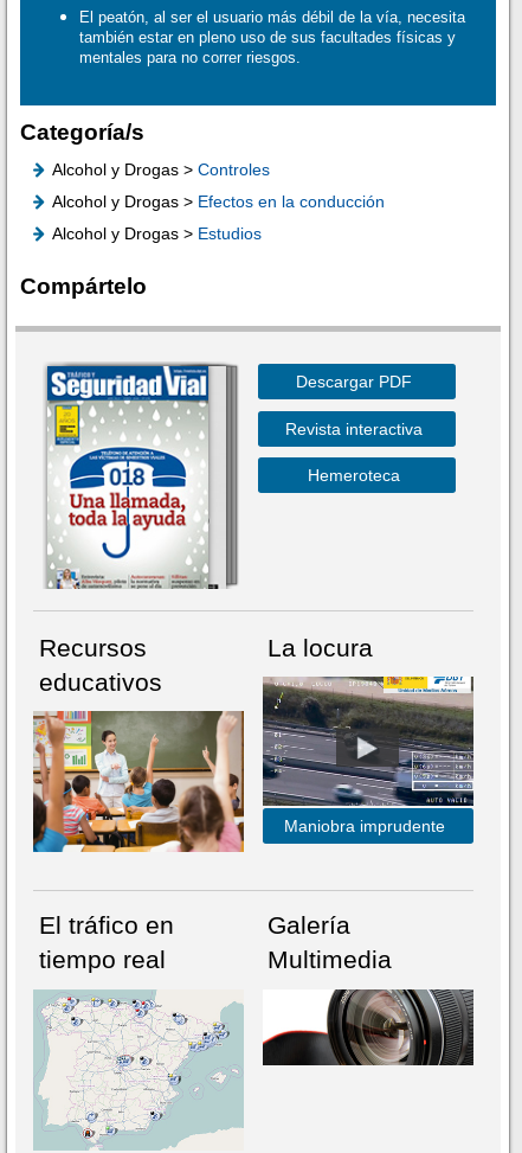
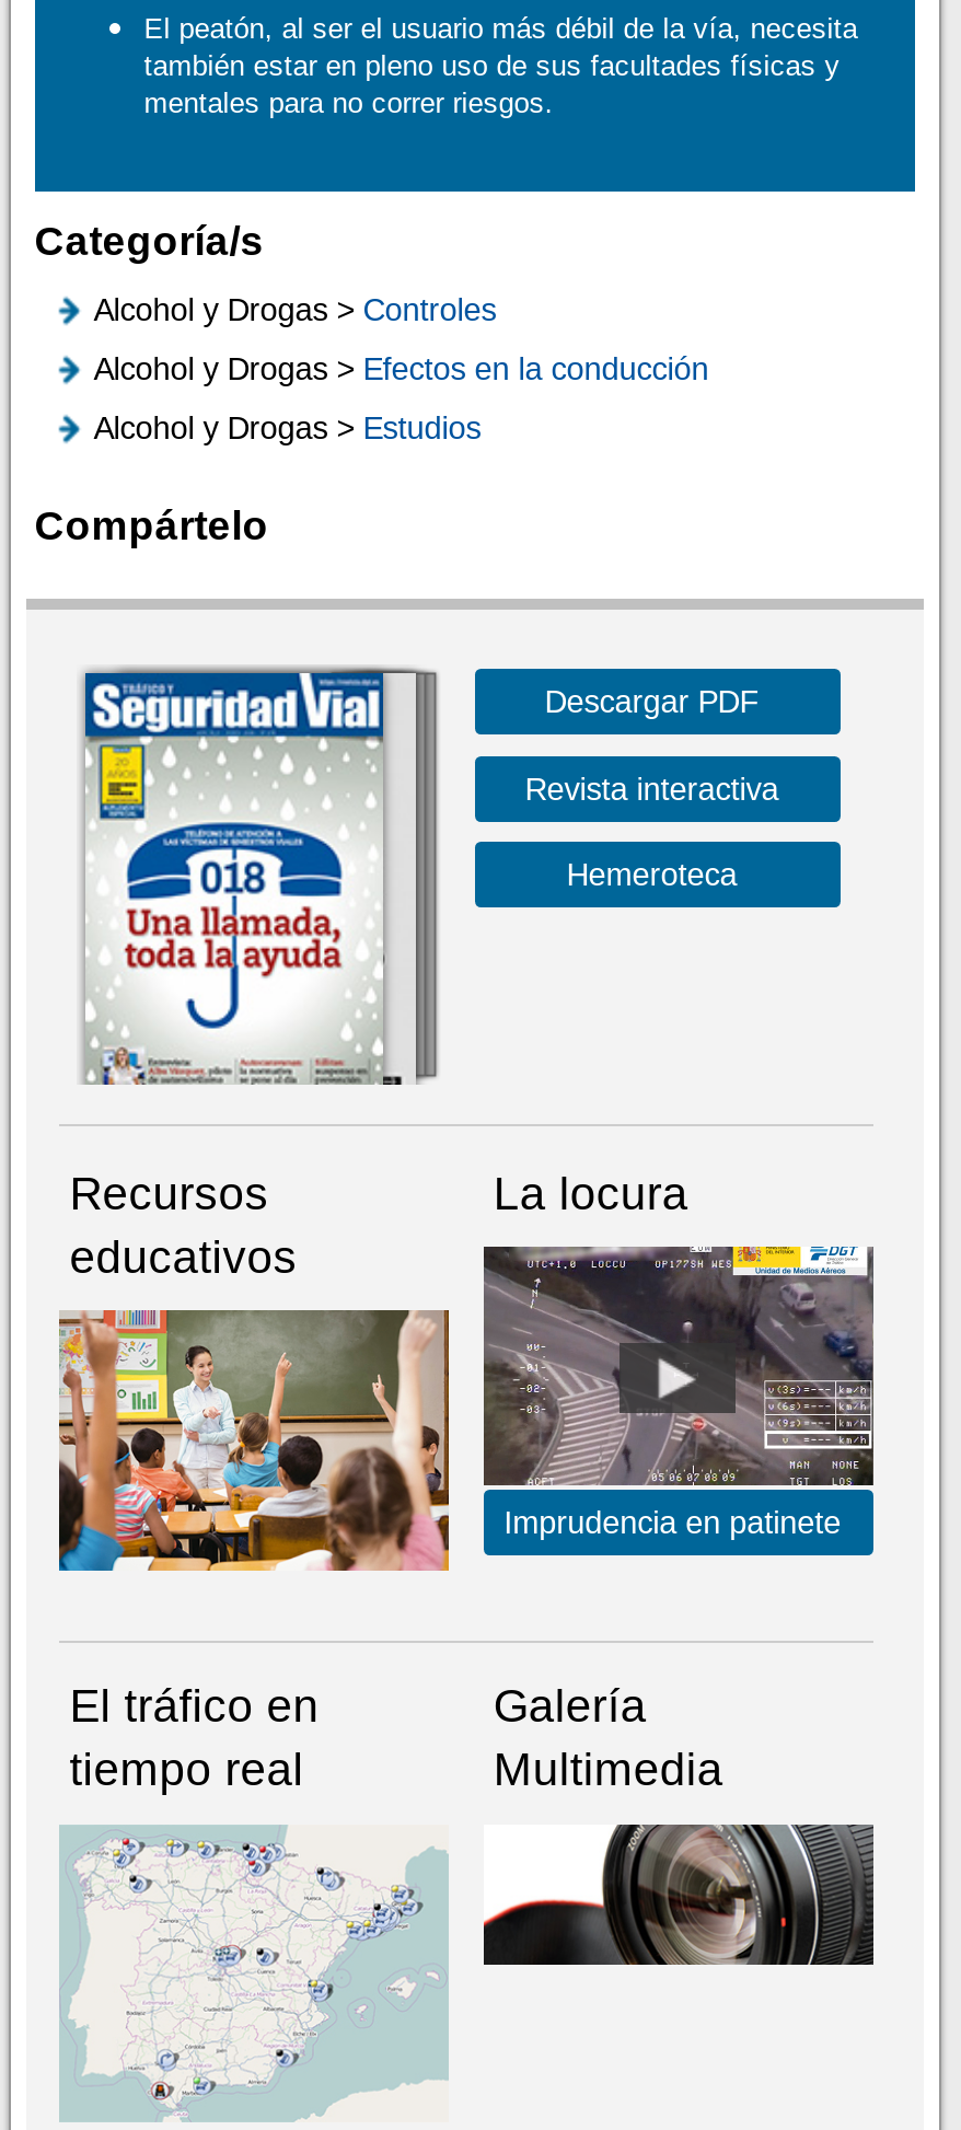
[263,675,473,836] [image] | Maniobra imprudente -> [484,1245,873,1540] [image] | Imprudencia en patinete

